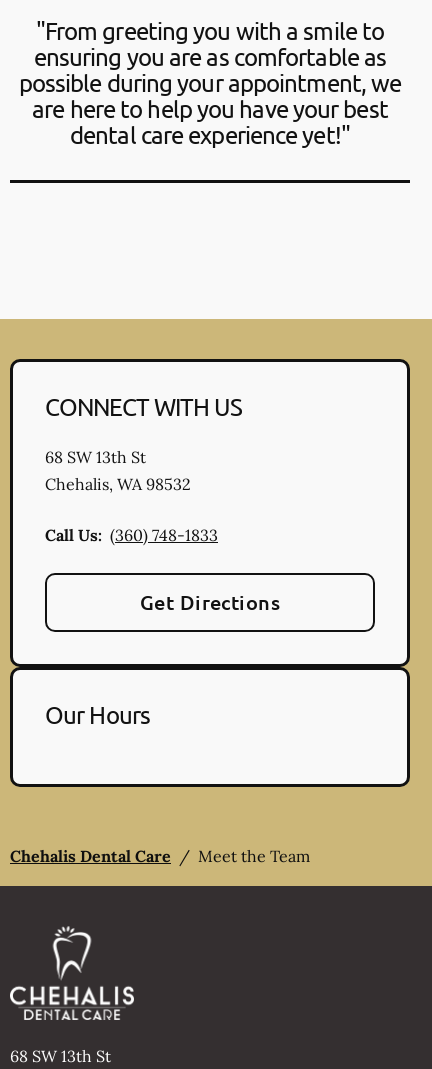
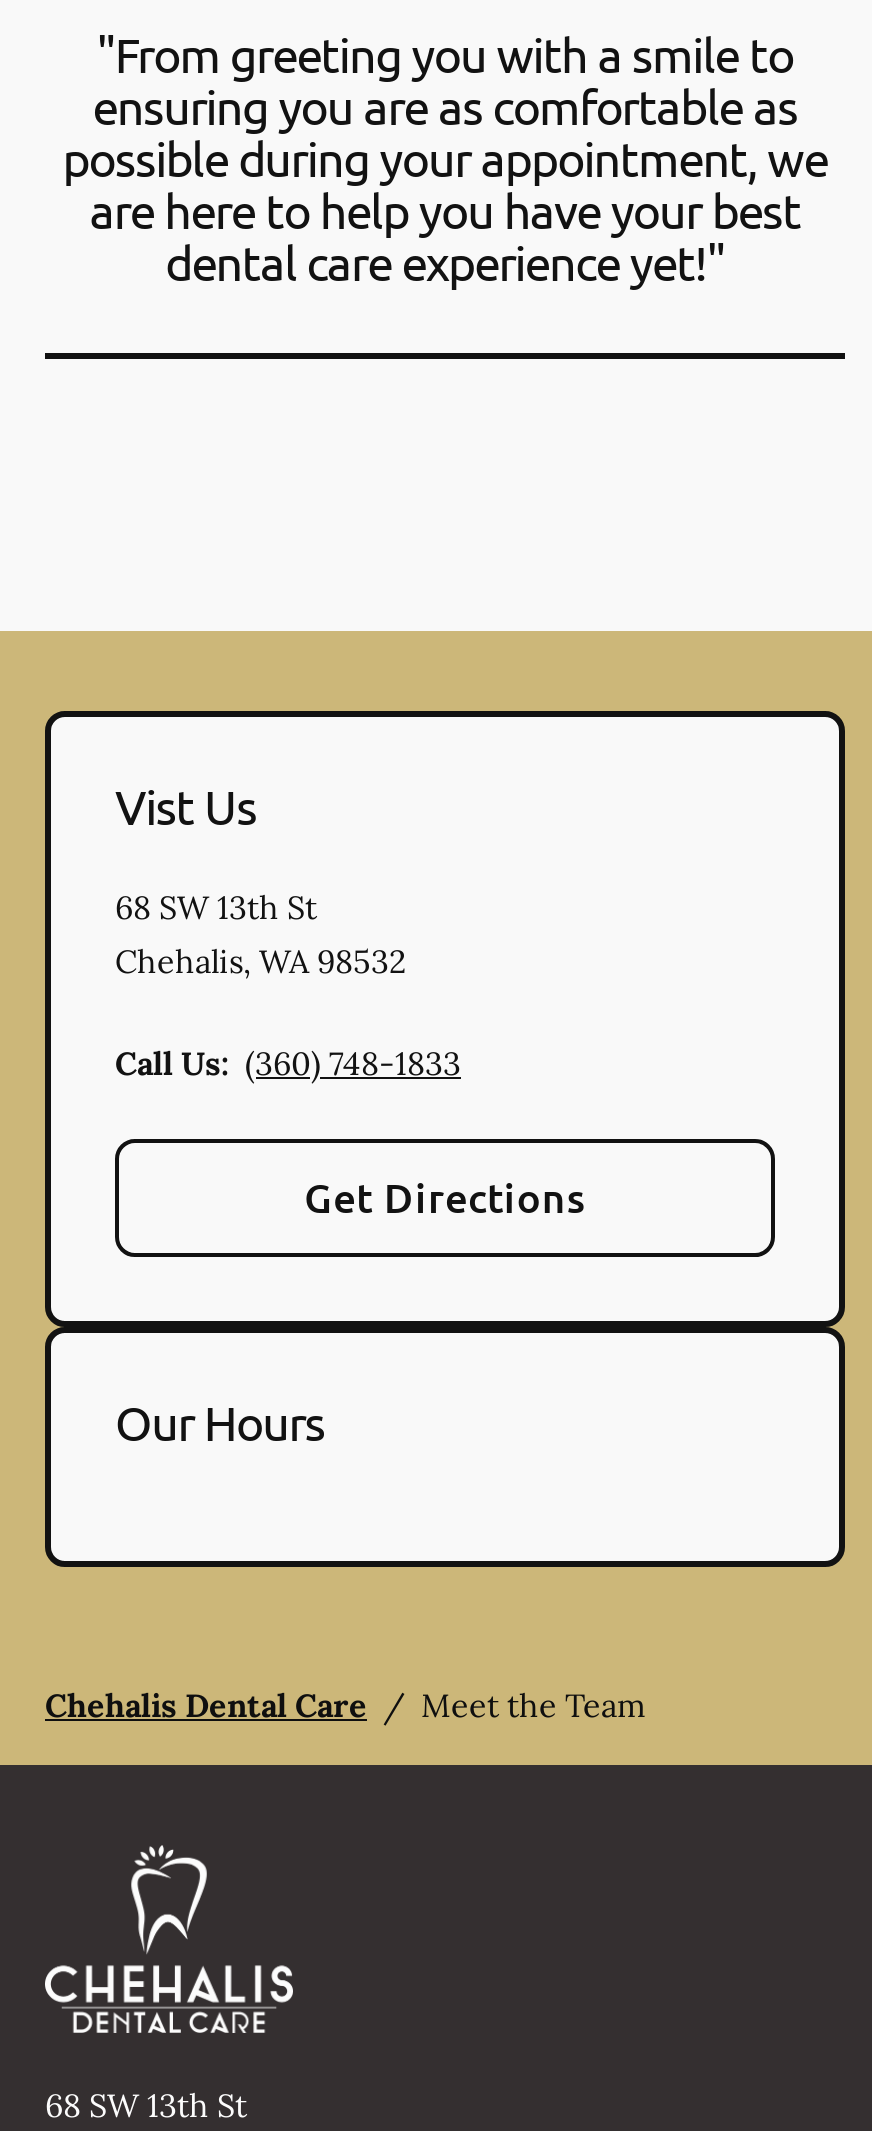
[45,391,242,420] CONNECT WITH US -> [115,776,256,834] Vist Us

